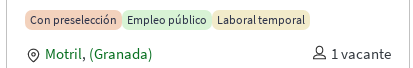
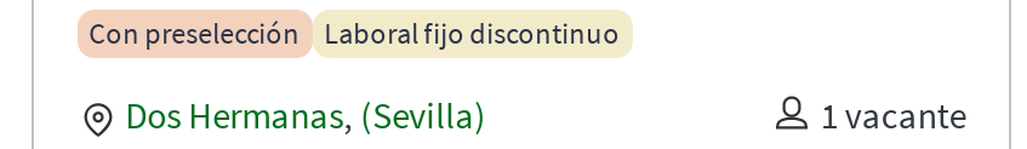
[127,12,305,27] Empleo público | Laboral temporal -> [324,14,620,50] Laboral fijo discontinuo
[45,44,153,63] Motril, (Granada) -> [125,92,486,138] Dos Hermanas, (Sevilla)

